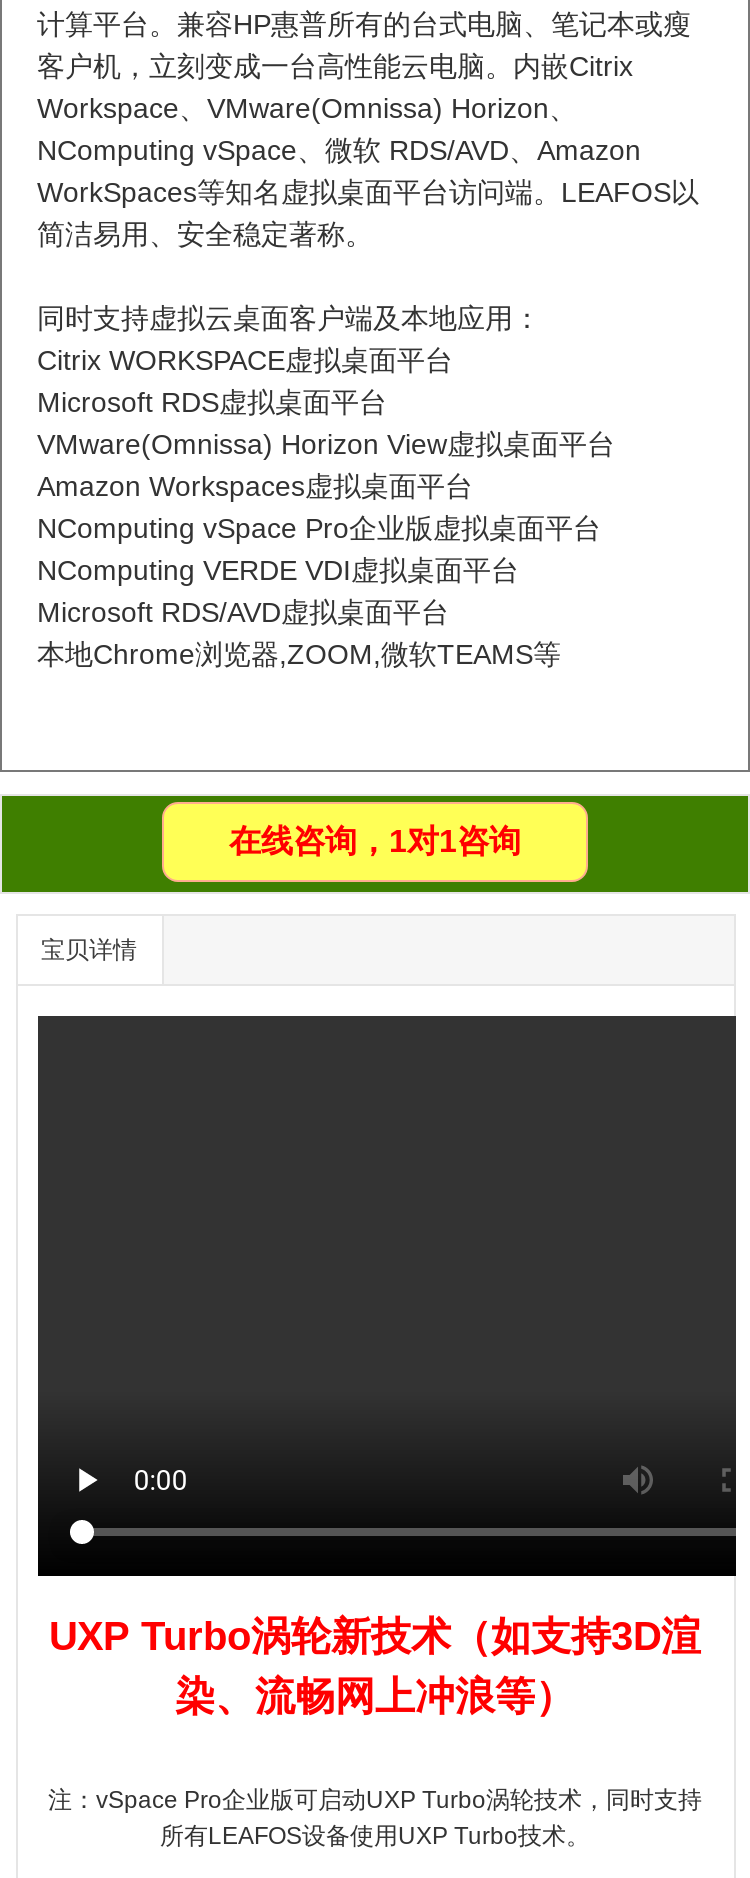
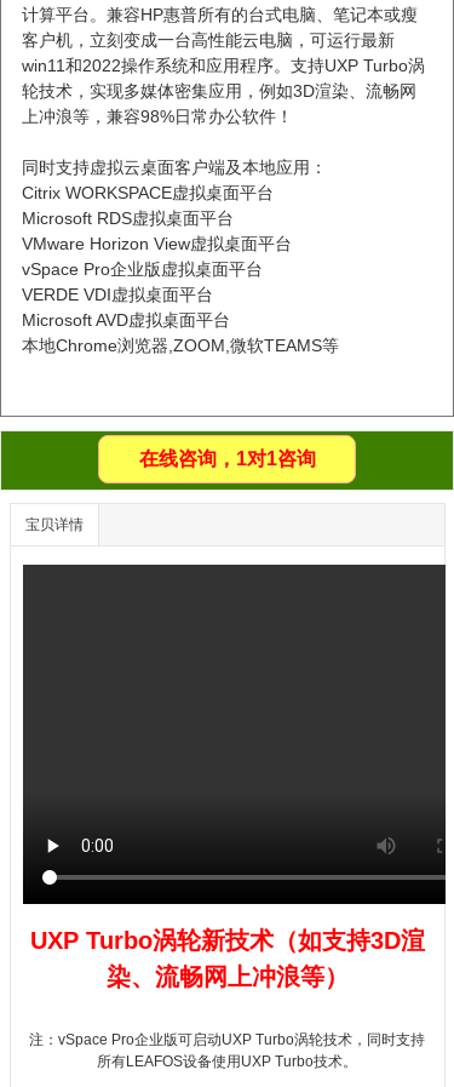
[37,50,699,250] 客户机，立刻变成一台高性能云电脑。内嵌Citrix | Workspace、VMware(Omnissa) Horizon、 | NComputing vSpace、微软 RDS/AVD、Amazon | WorkSpaces等知名虚拟桌面平台访问端。LEAFOS以 | 简洁易用、安全稳定著称。 -> [22,30,426,126] 客户机，立刻变成一台高性能云电脑，可运行最新 | win11和2022操作系统和应用程序。支持UXP Turbo涡 | 轮技术，实现多媒体密集应用，例如3D渲染、流畅网 | 上冲浪等，兼容98%日常办公软件！
[37,428,615,628] VMware(Omnissa) Horizon View虚拟桌面平台 | Amazon Workspaces虚拟桌面平台 | NComputing vSpace Pro企业版虚拟桌面平台 | NComputing VERDE VDI虚拟桌面平台 | Microsoft RDS/AVD虚拟桌面平台 -> [22,234,292,330] VMware Horizon View虚拟桌面平台 | vSpace Pro企业版虚拟桌面平台 | VERDE VDI虚拟桌面平台 | Microsoft AVD虚拟桌面平台

